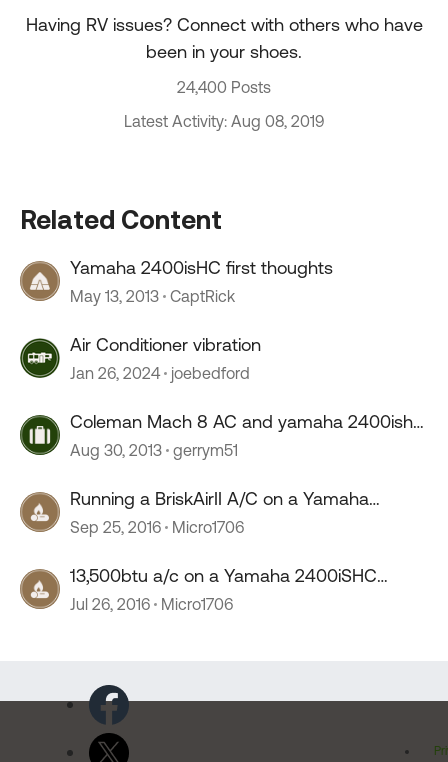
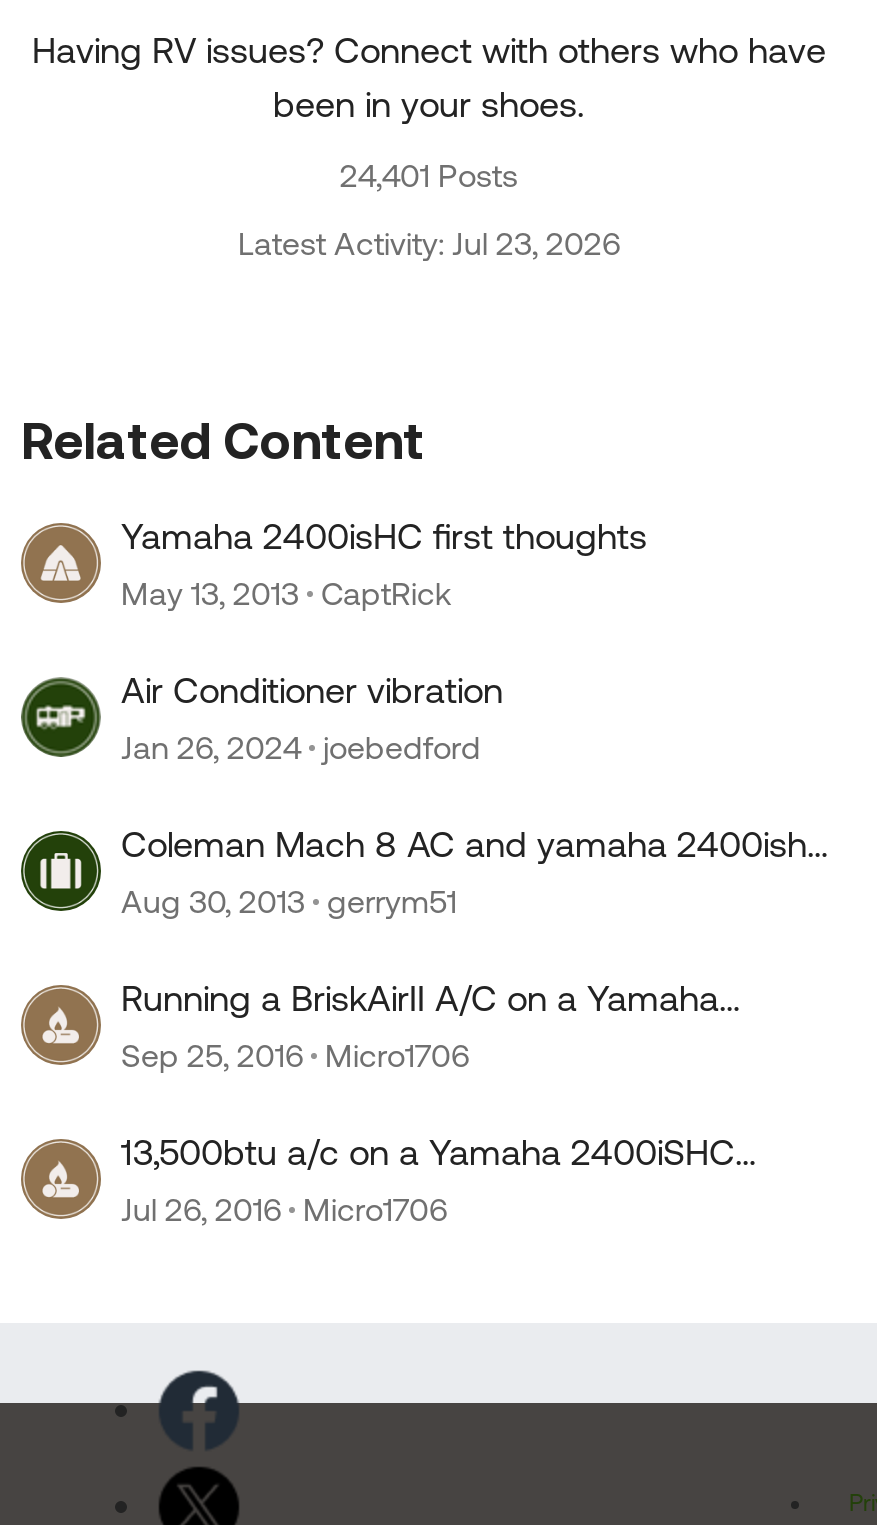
[177,78,271,96] 24,400 Posts -> [340,157,518,193] 24,401 Posts
[124,112,324,130] Latest Activity: Aug 08, 2019 -> [238,225,620,261] Latest Activity: Jul 23, 2026

